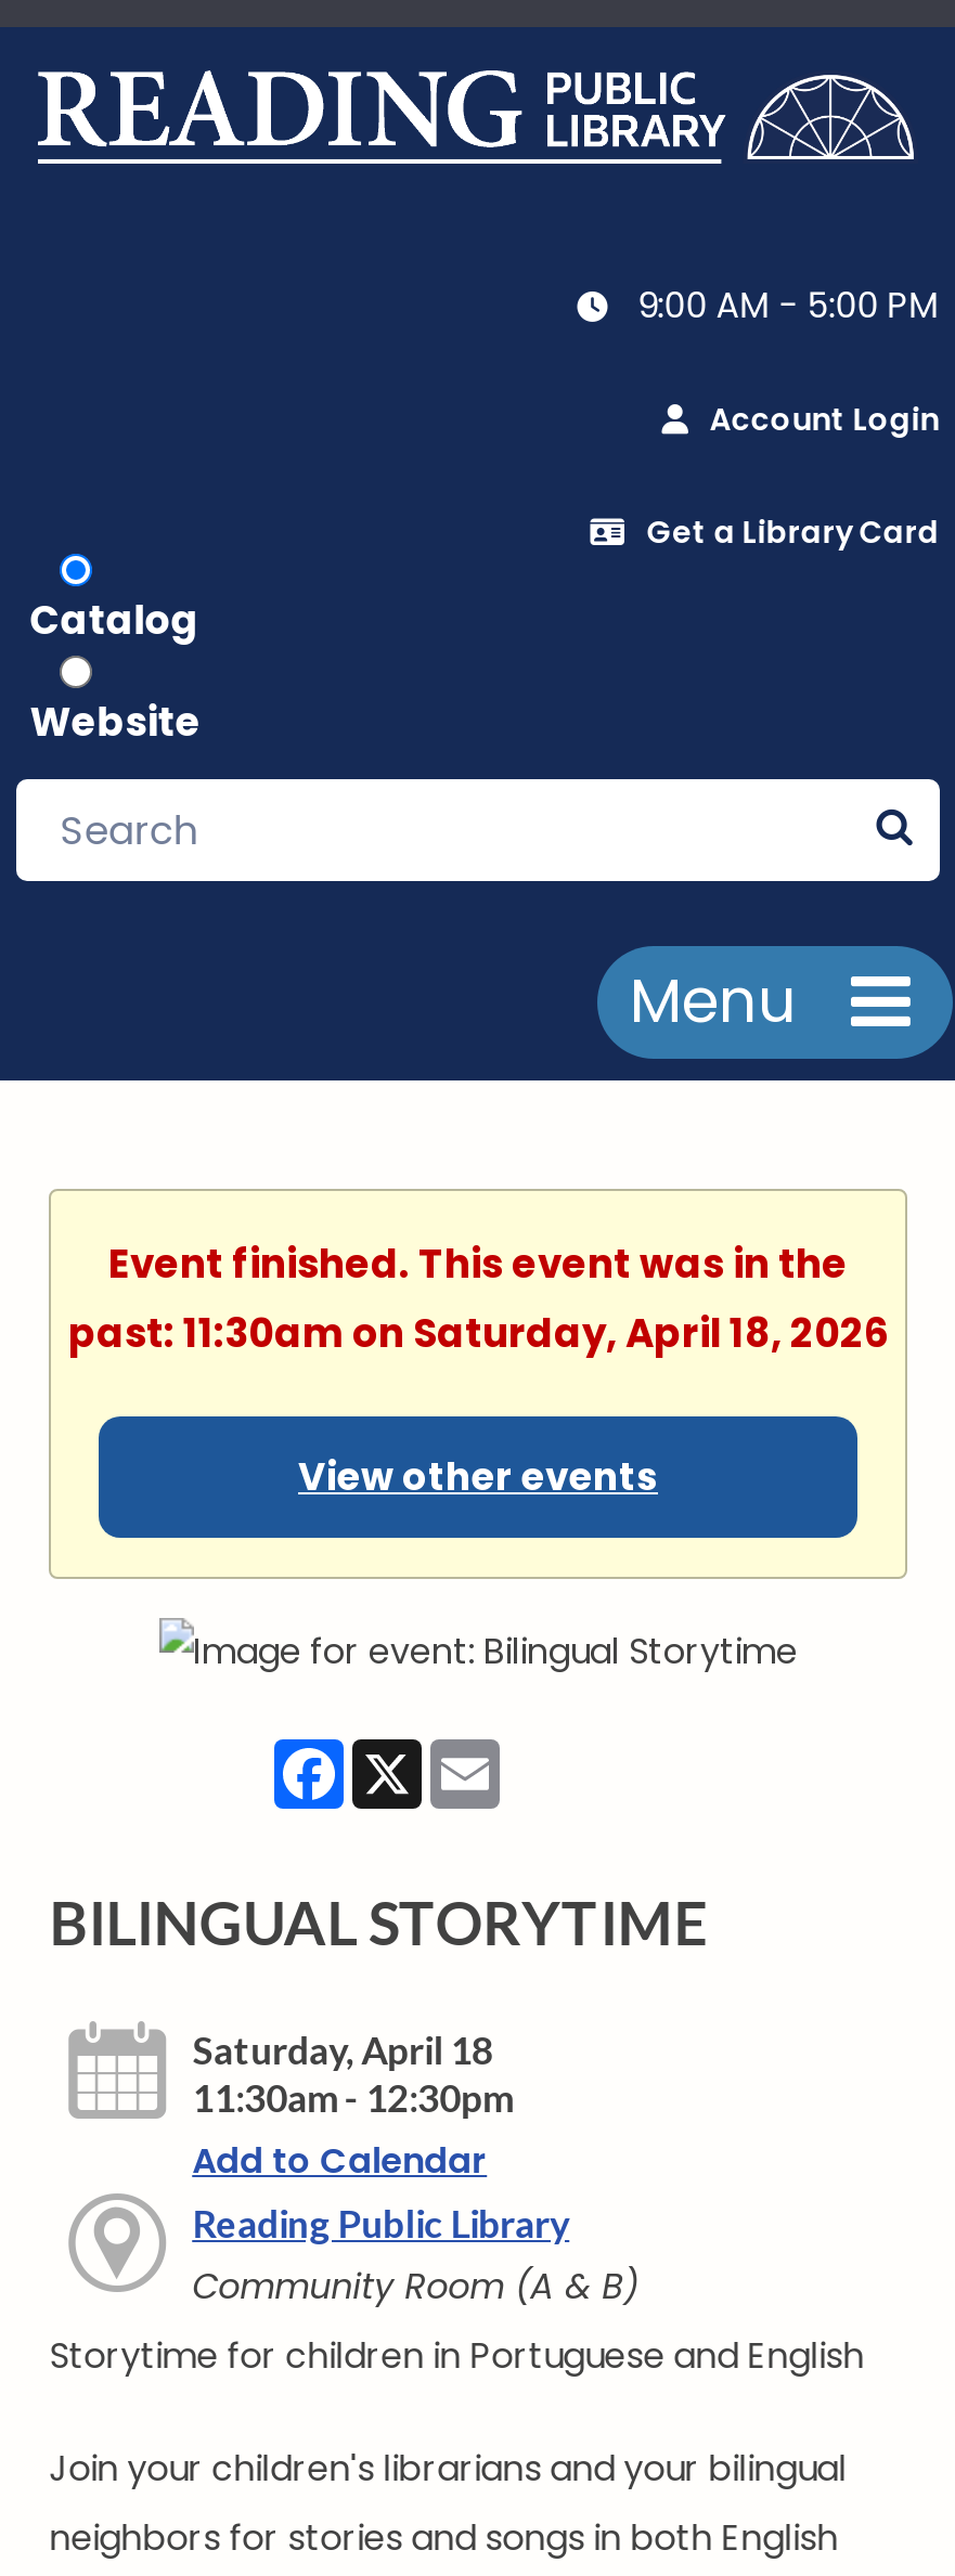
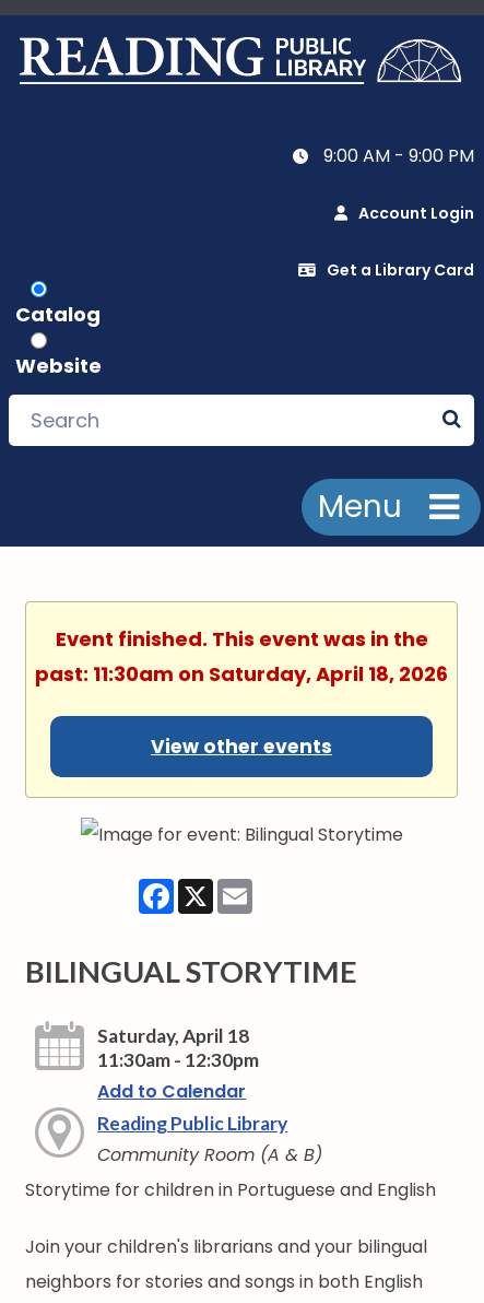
[638,280,939,330] 9:00 AM - 5:00 PM -> [323,143,474,168] 9:00 AM - 9:00 PM

